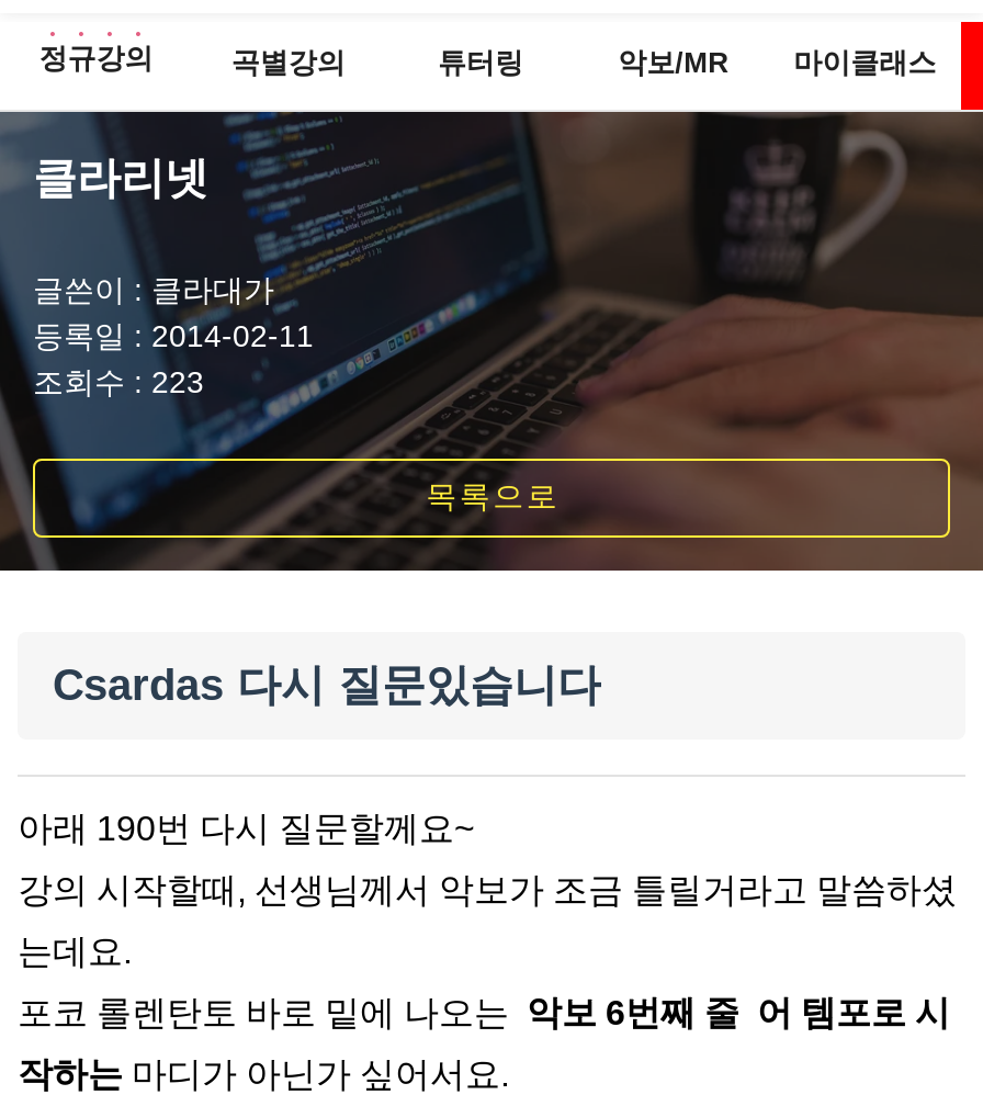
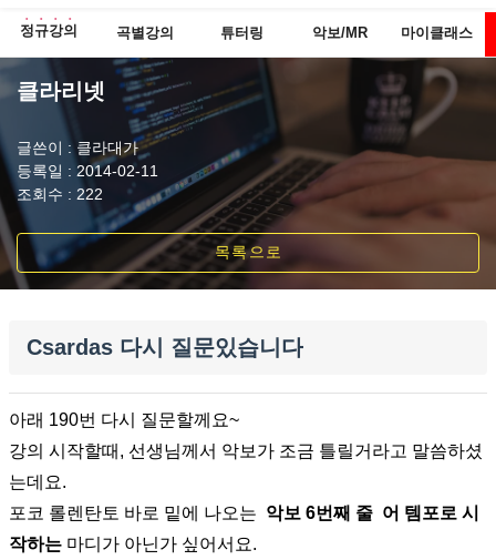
[33,364,204,399] 조회수 : 223 -> [17,185,103,203] 조회수 : 222

